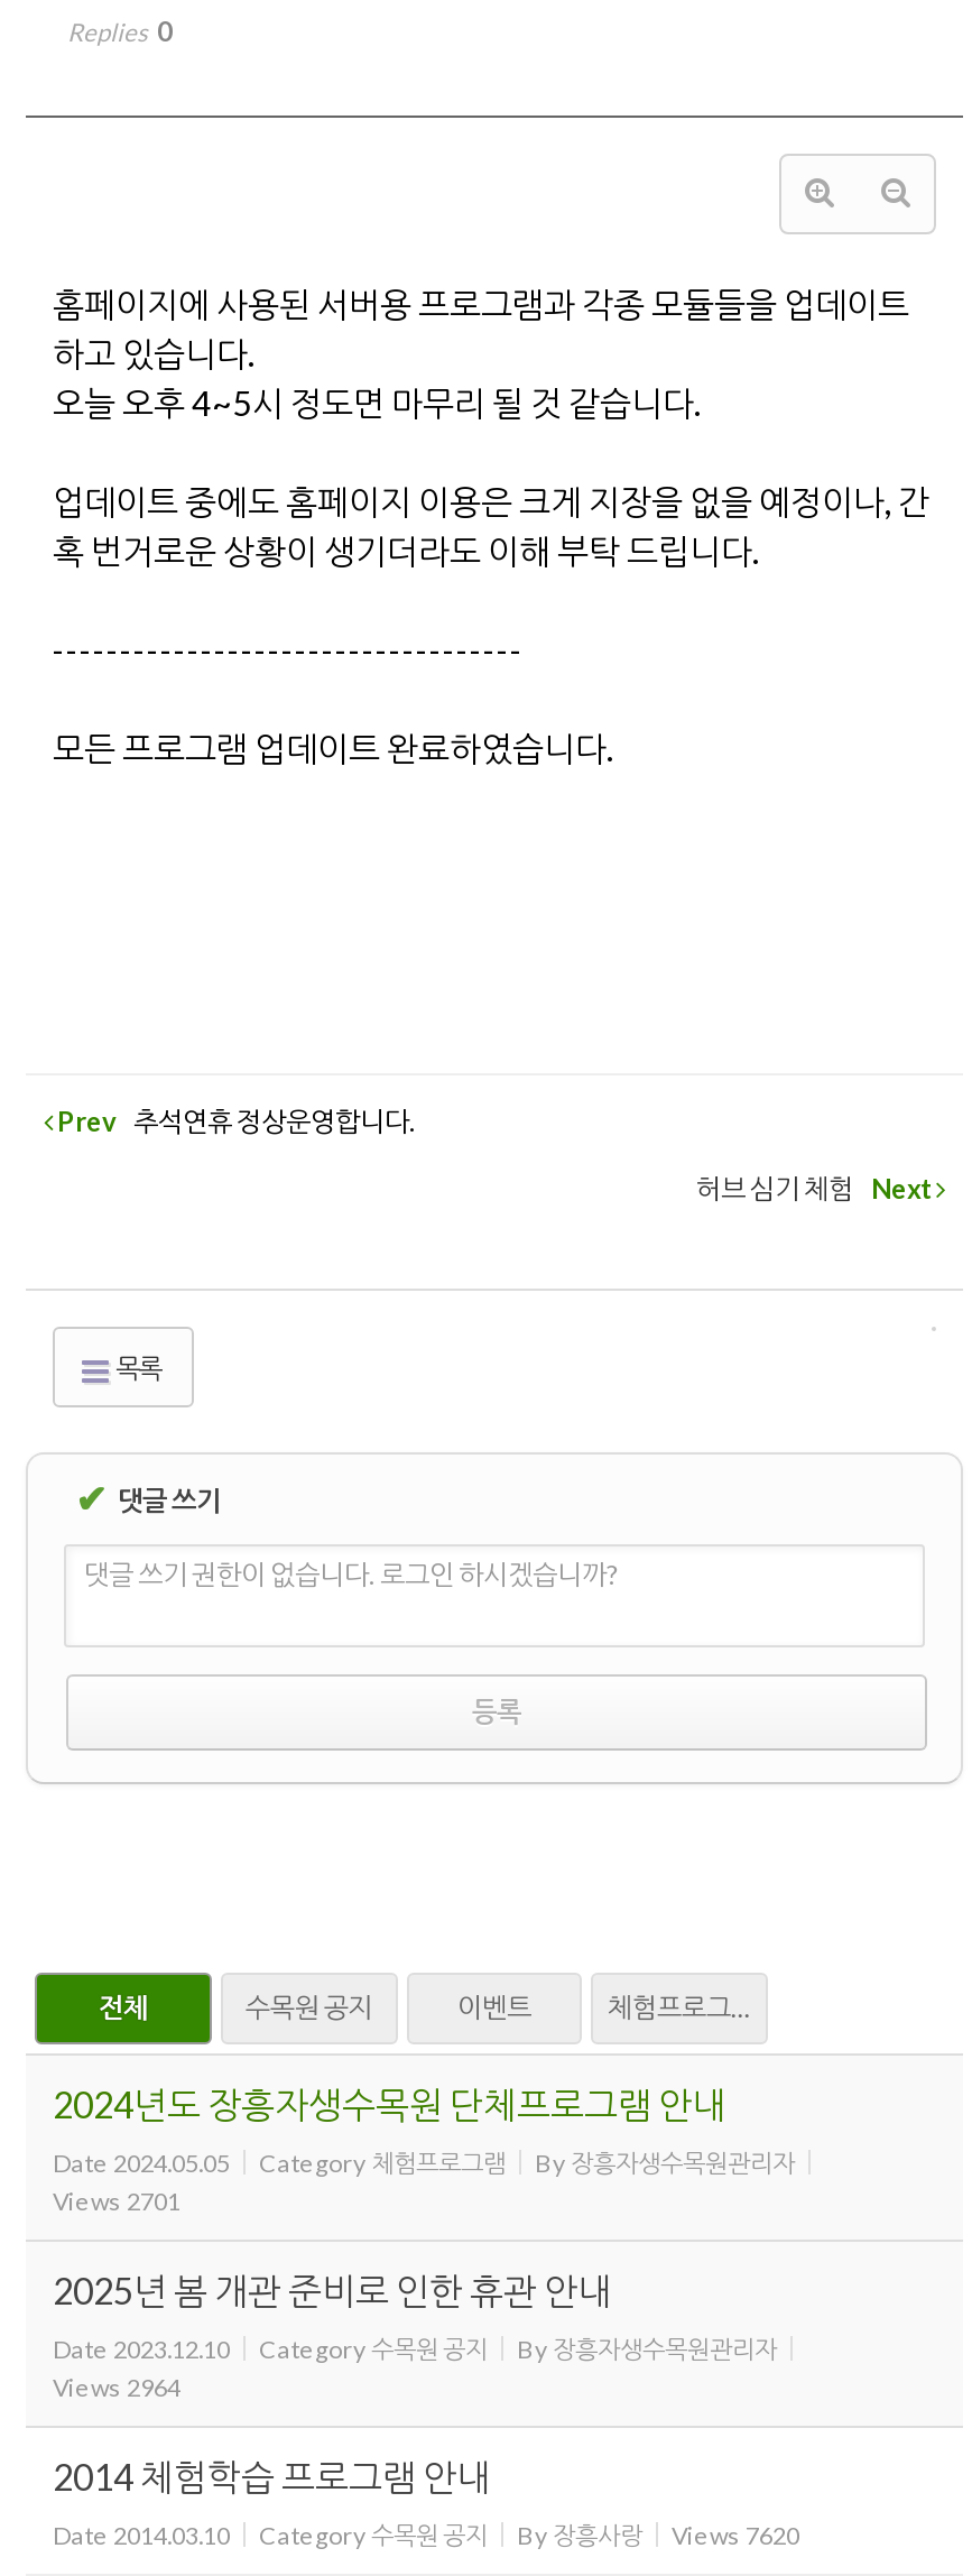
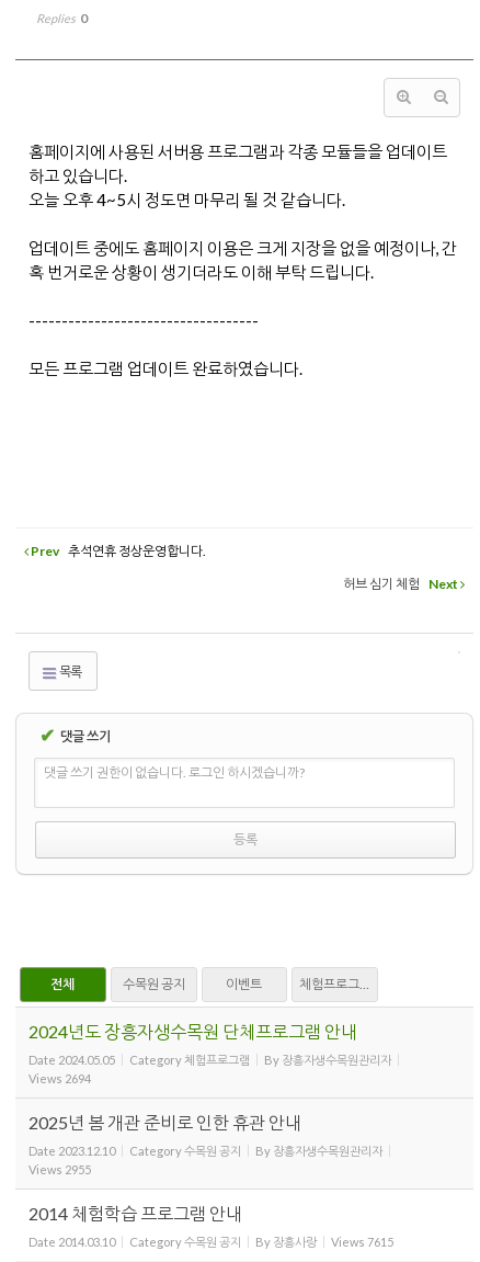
[53,2186,180,2215] Views 2701 -> [28,1071,91,1085] Views 2694
[53,2372,180,2401] Views 2964 -> [28,1162,91,1176] Views 2955
[53,2520,799,2549] Date 2014.03.10 Category 수목원 공지 By 장흥사랑 Views 7620 -> [28,1235,393,1249] Date 2014.03.10 Category 수목원 공지 By 장흥사랑 Views 7615

